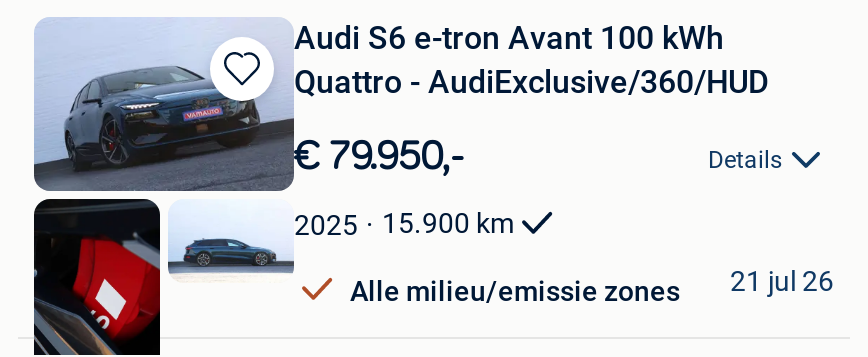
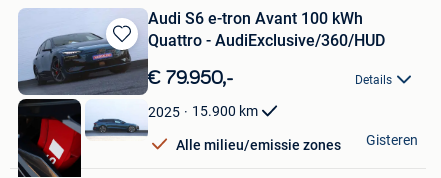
[730,265,834,297] 21 jul 26 -> [366,132,418,148] Gisteren

